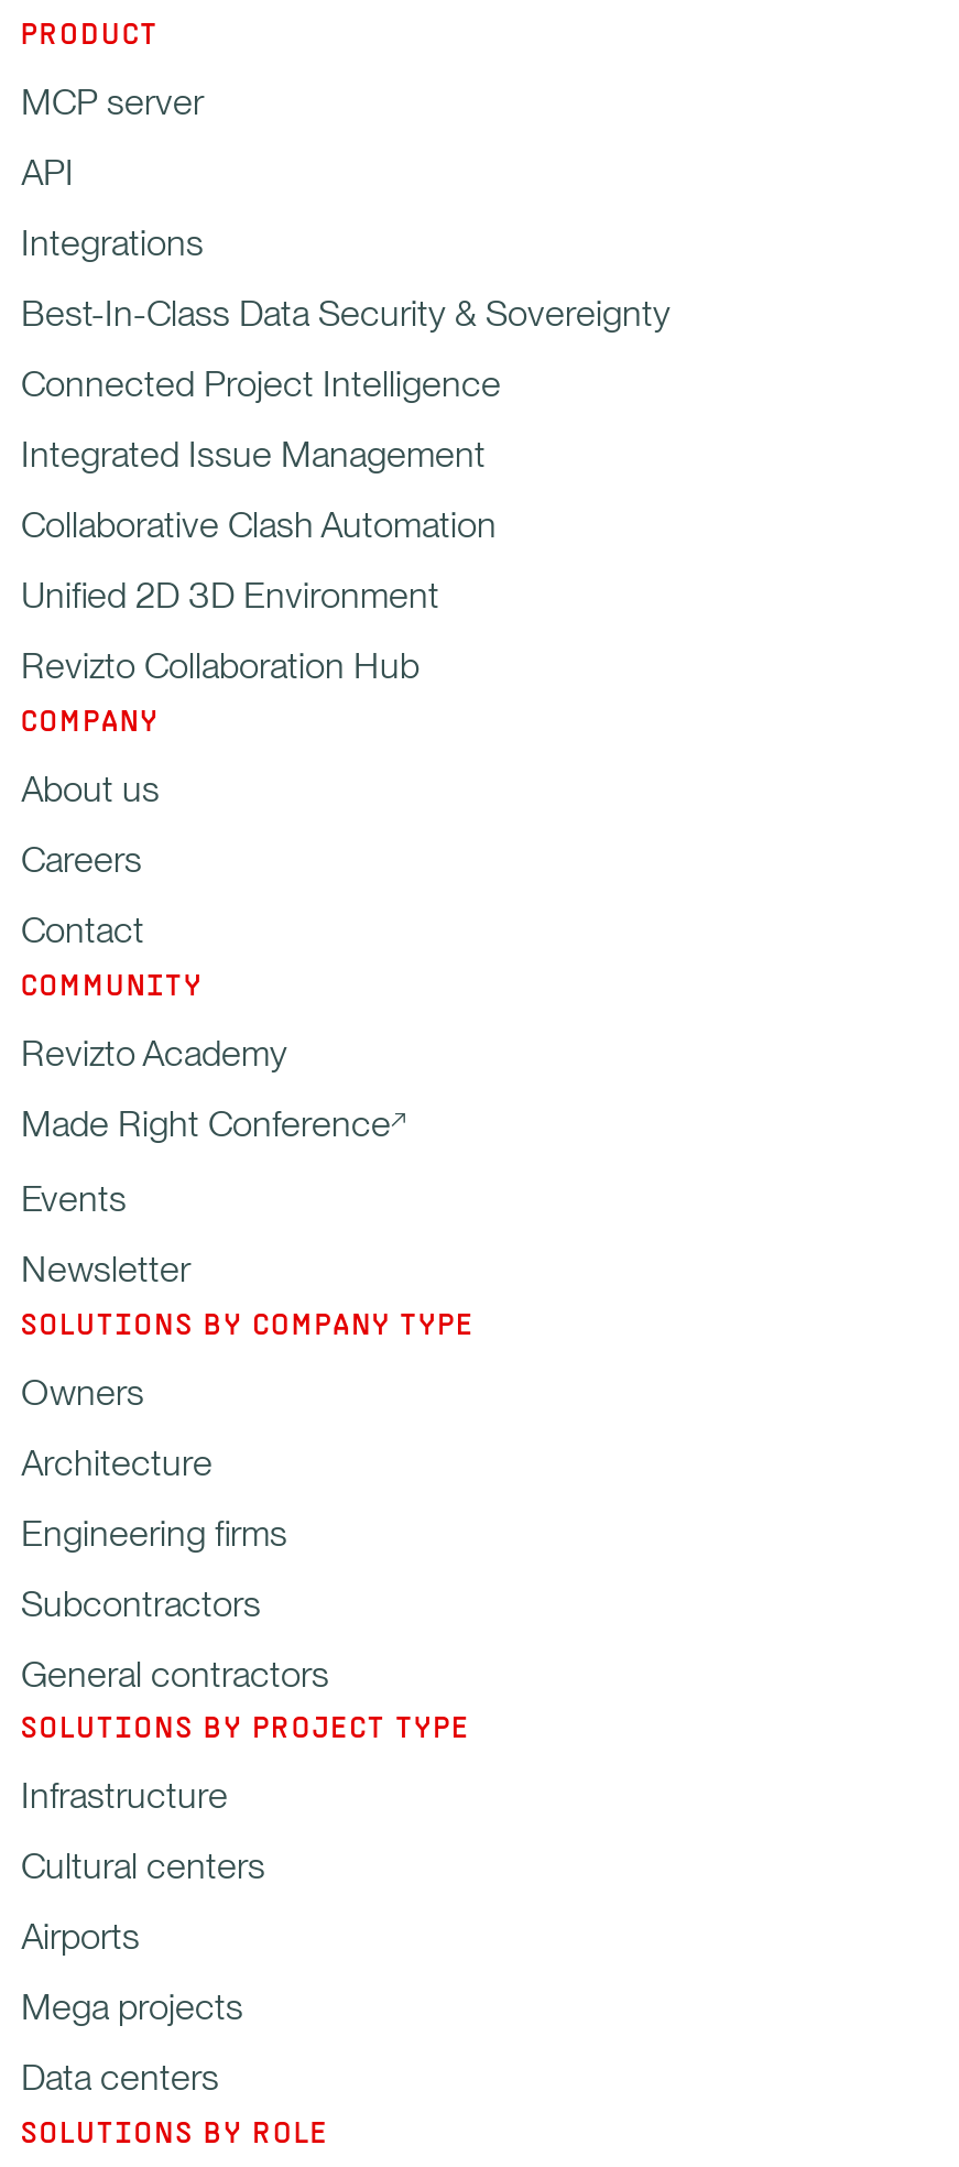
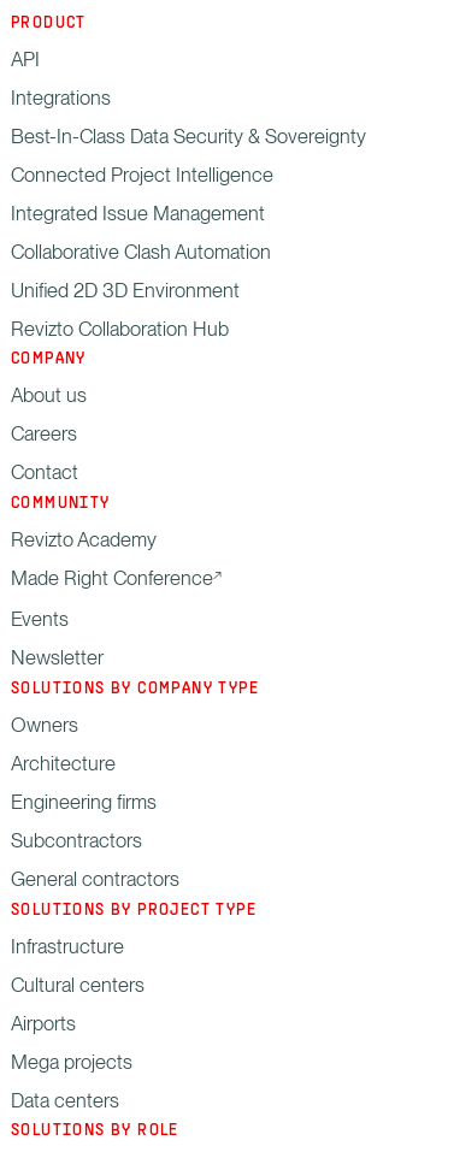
[21,80,204,124] MCP server -> none

